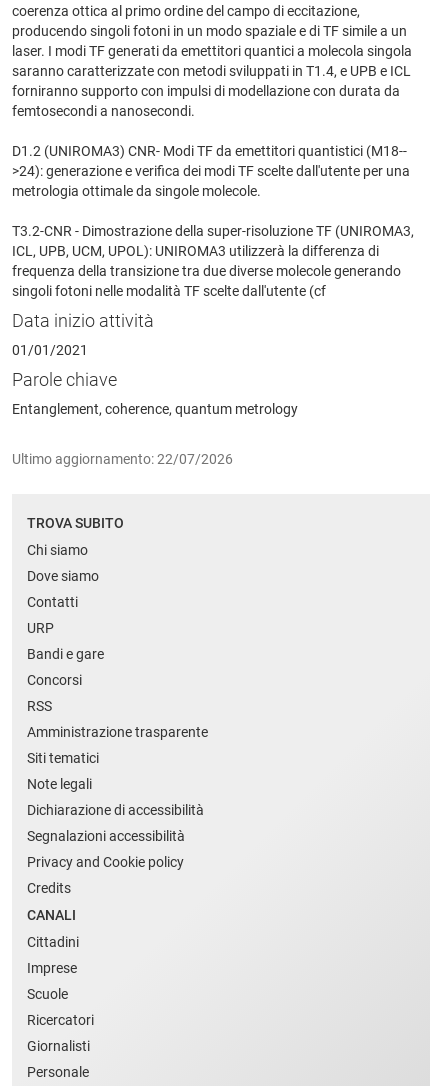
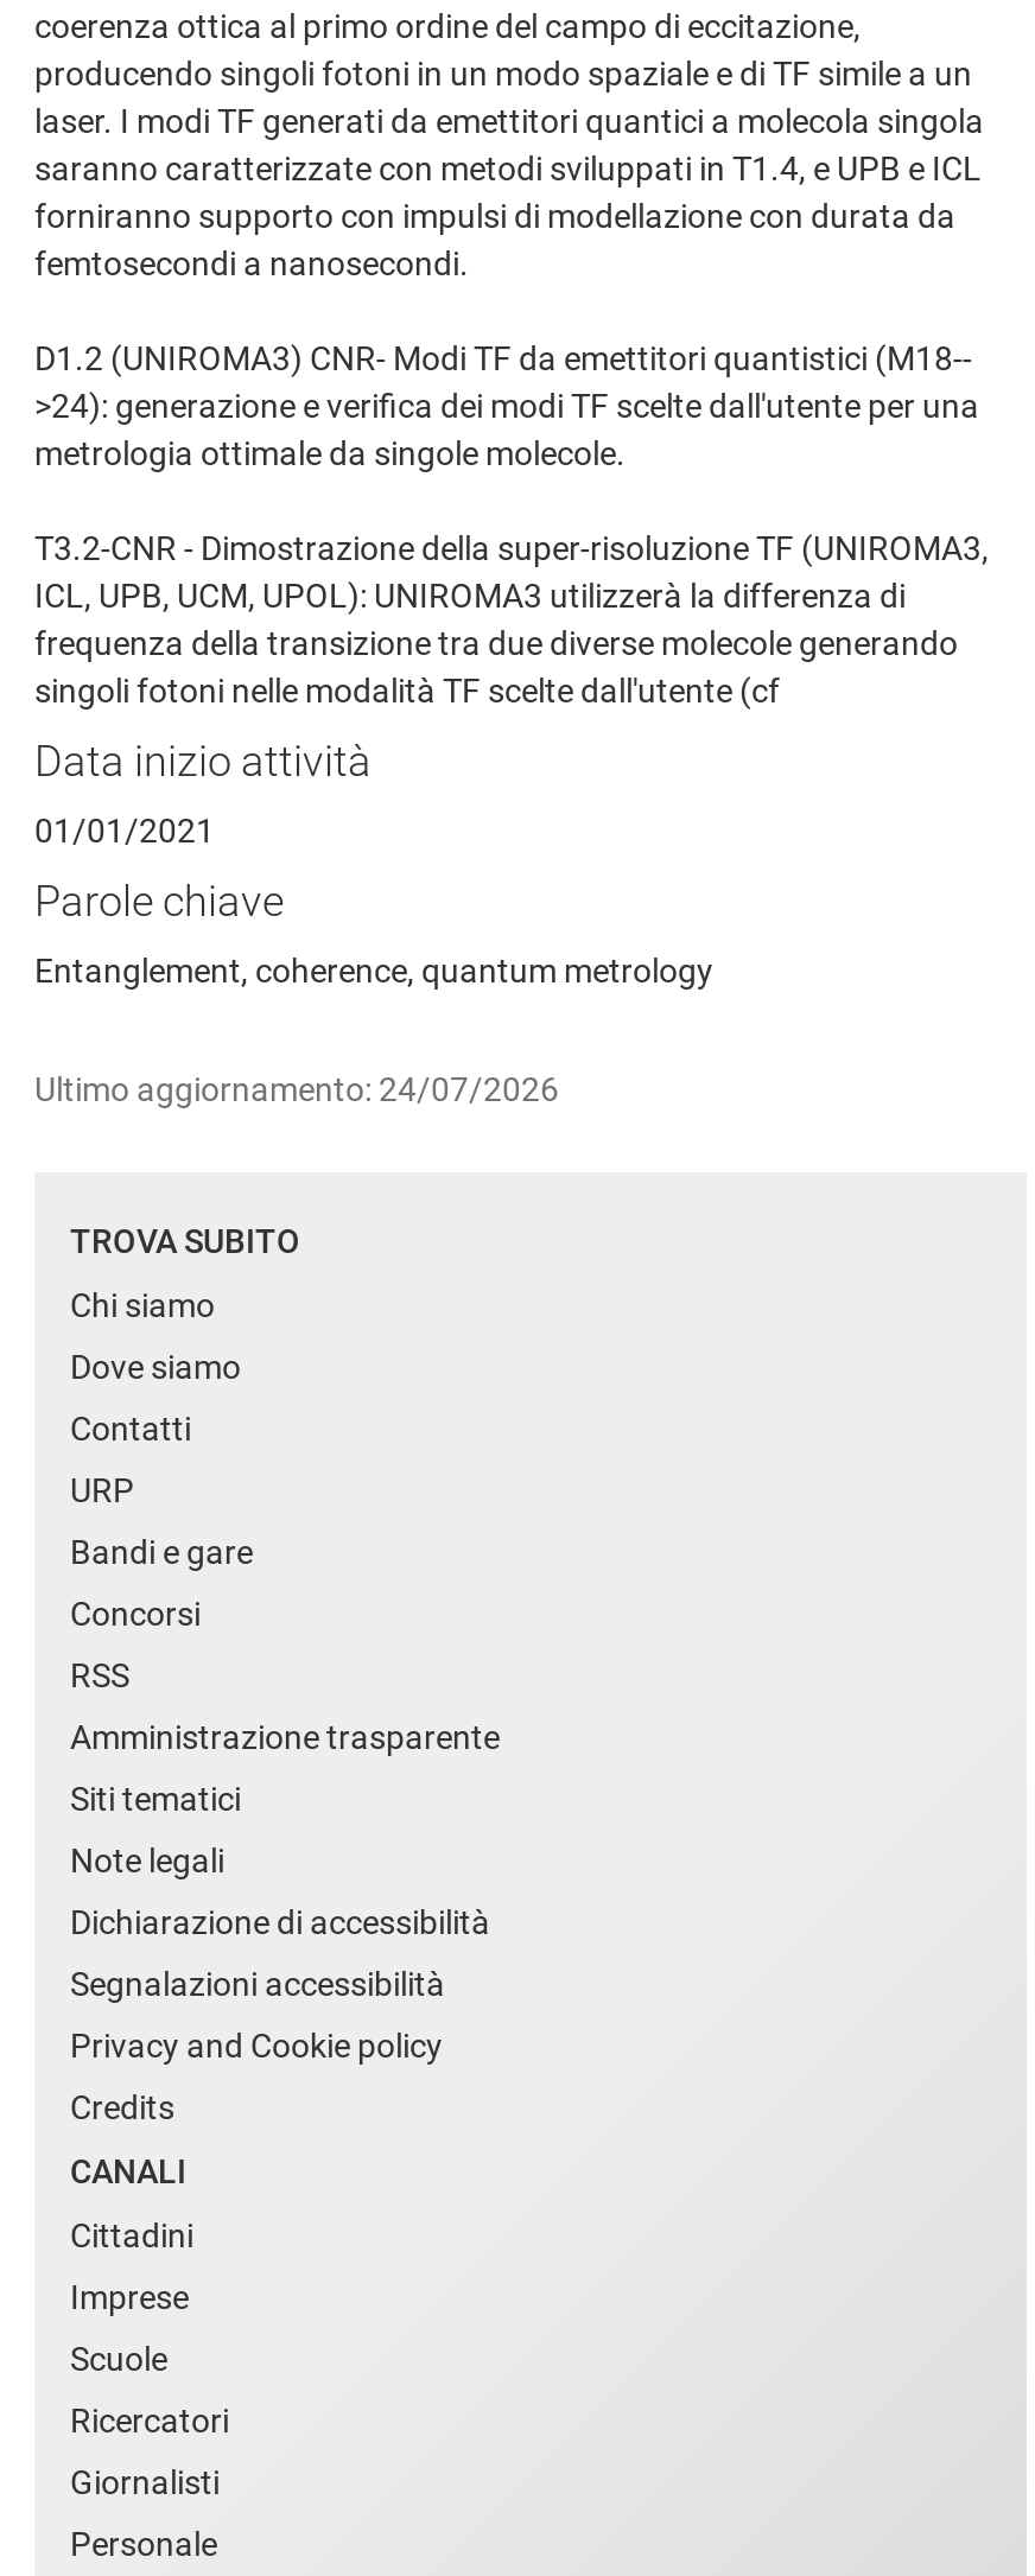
[12,451,233,467] Ultimo aggiornamento: 22/07/2026 -> [34,1071,559,1109] Ultimo aggiornamento: 24/07/2026

